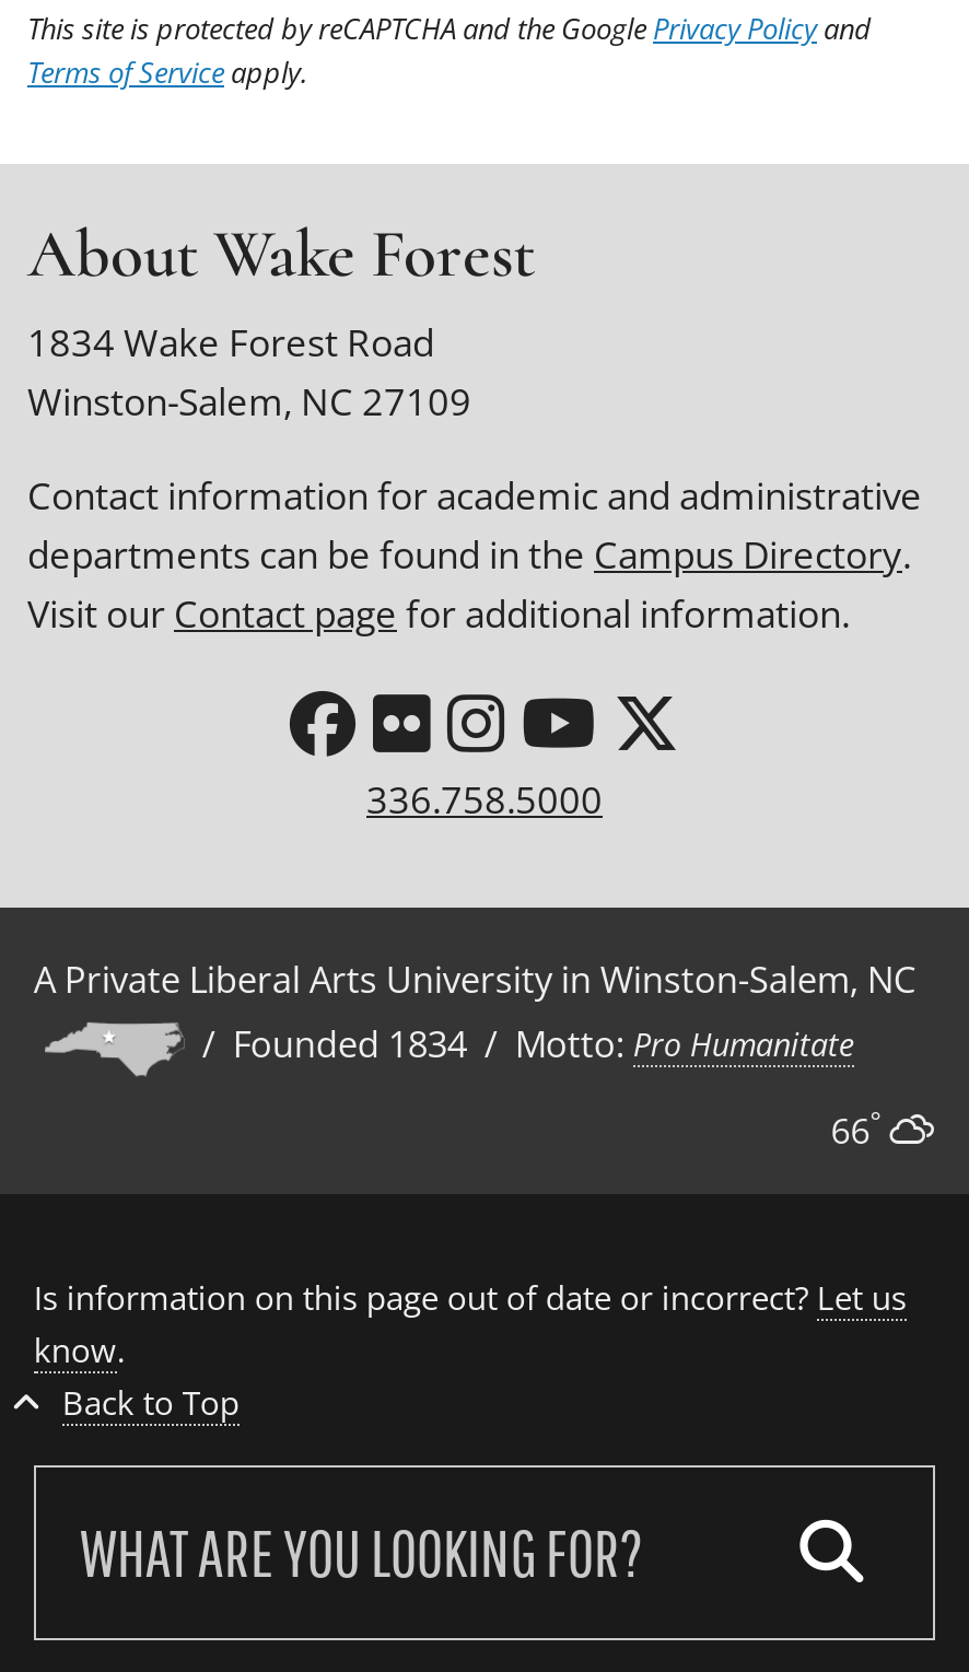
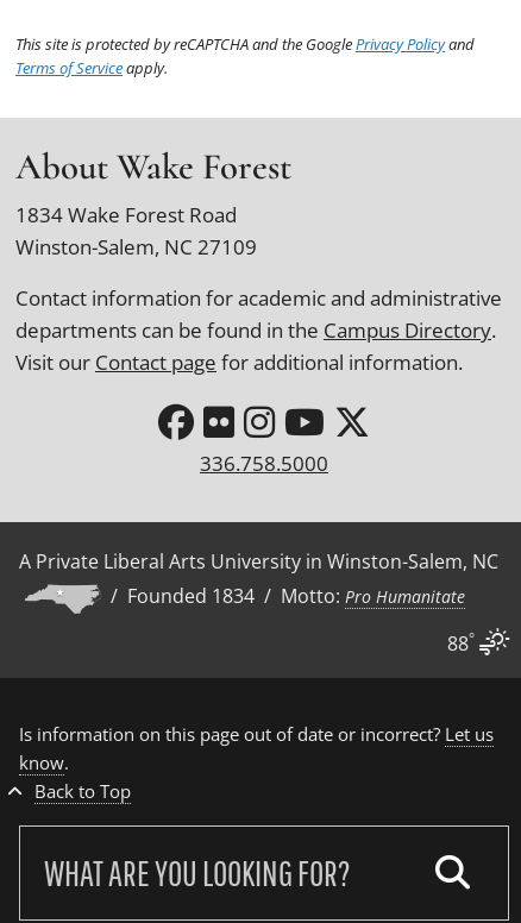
[831,1102,881,1154] 66° -> [447,628,475,656] 88°

